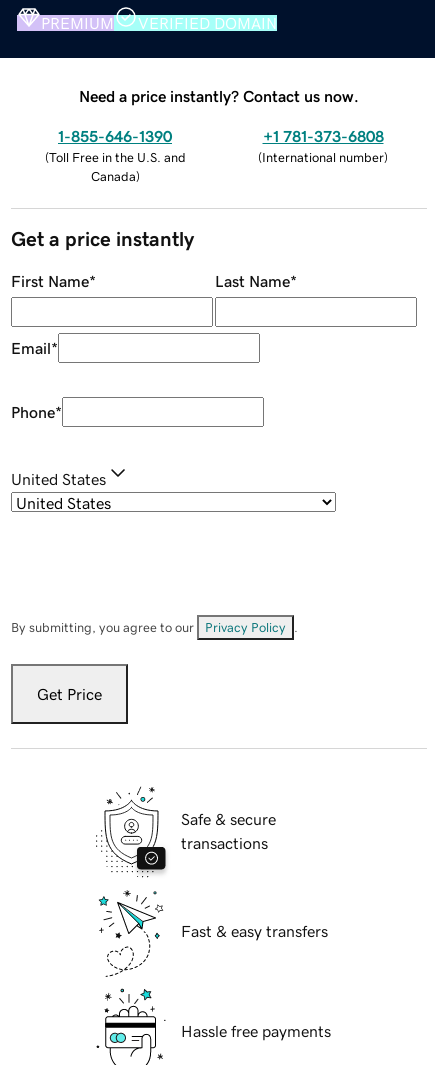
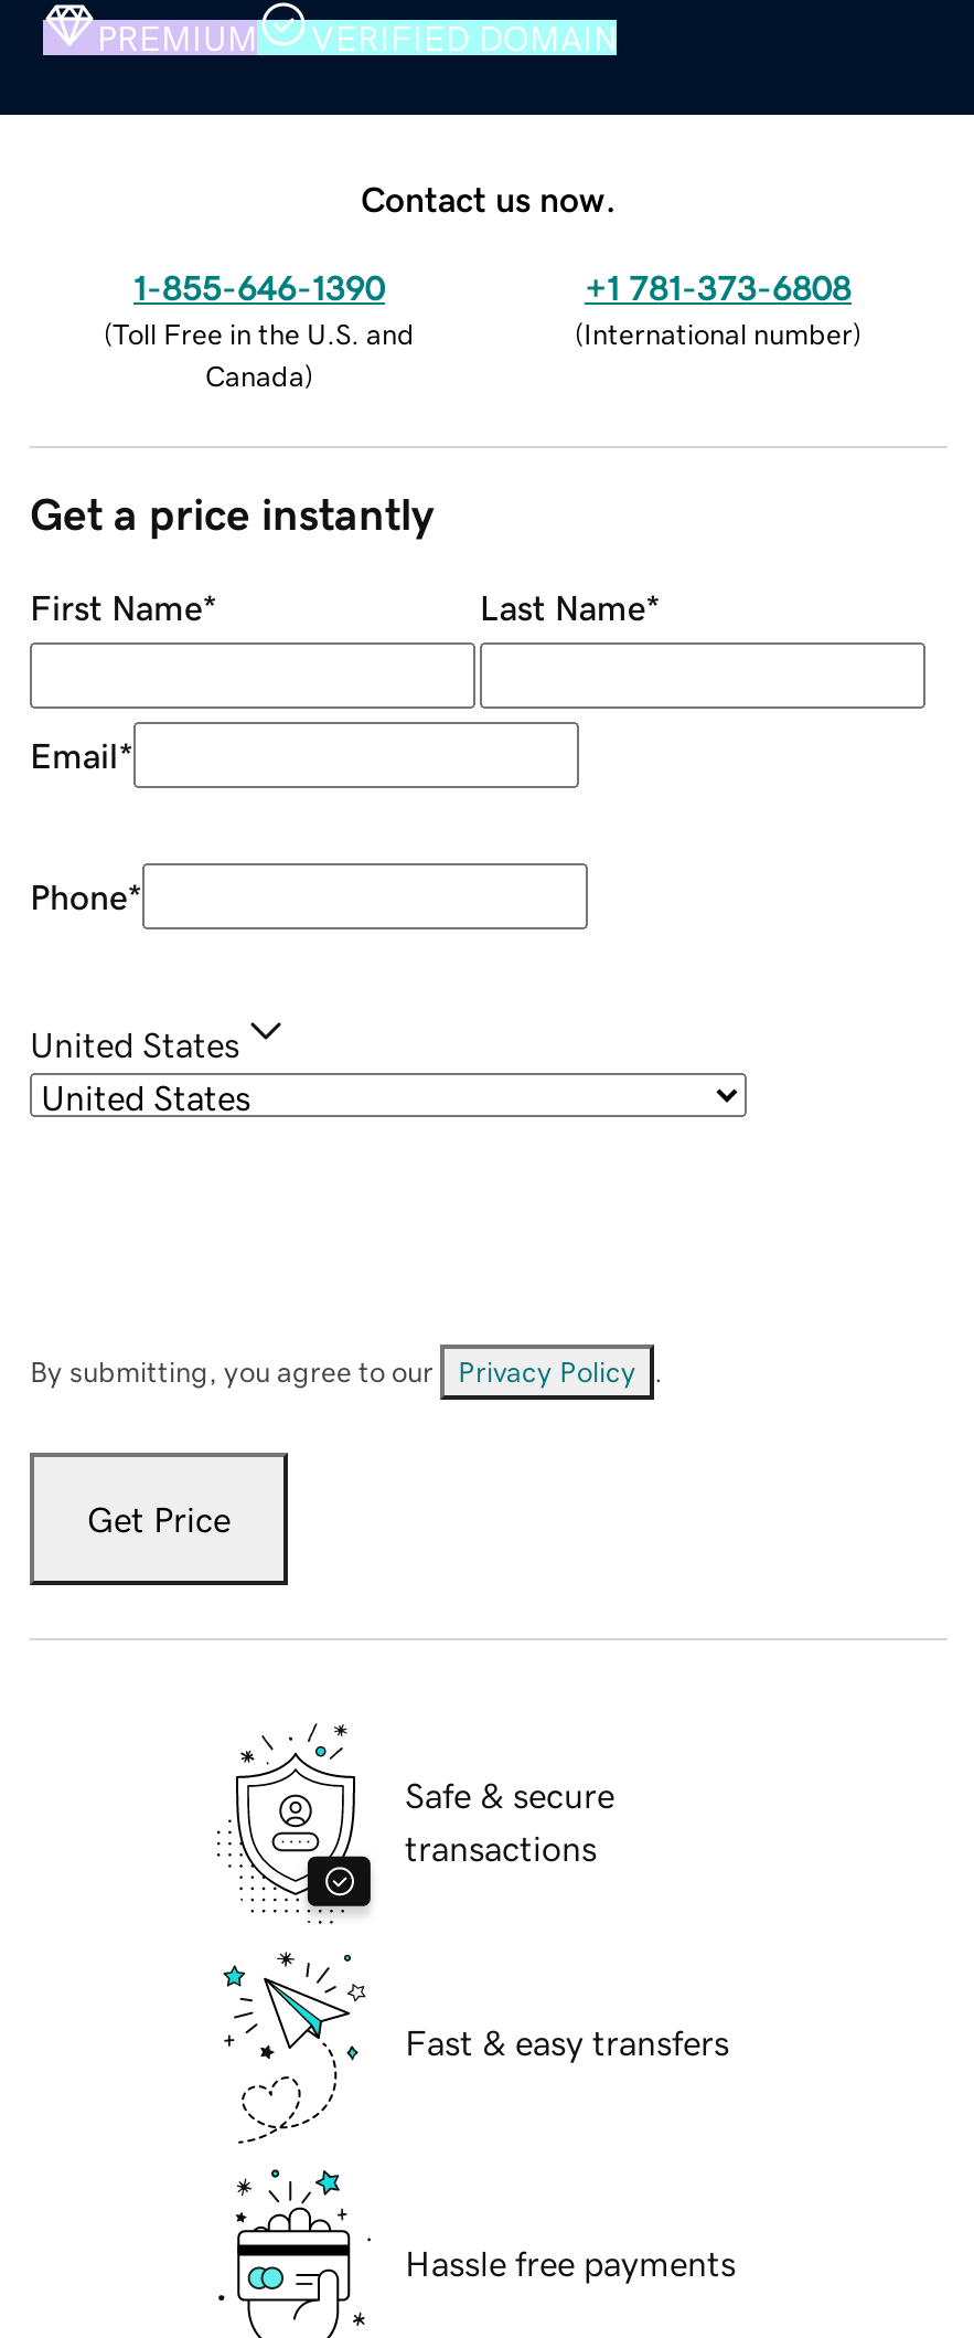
[79,88,359,104] Need a price instantly? Contact us now. -> [361,180,617,215] Contact us now.

